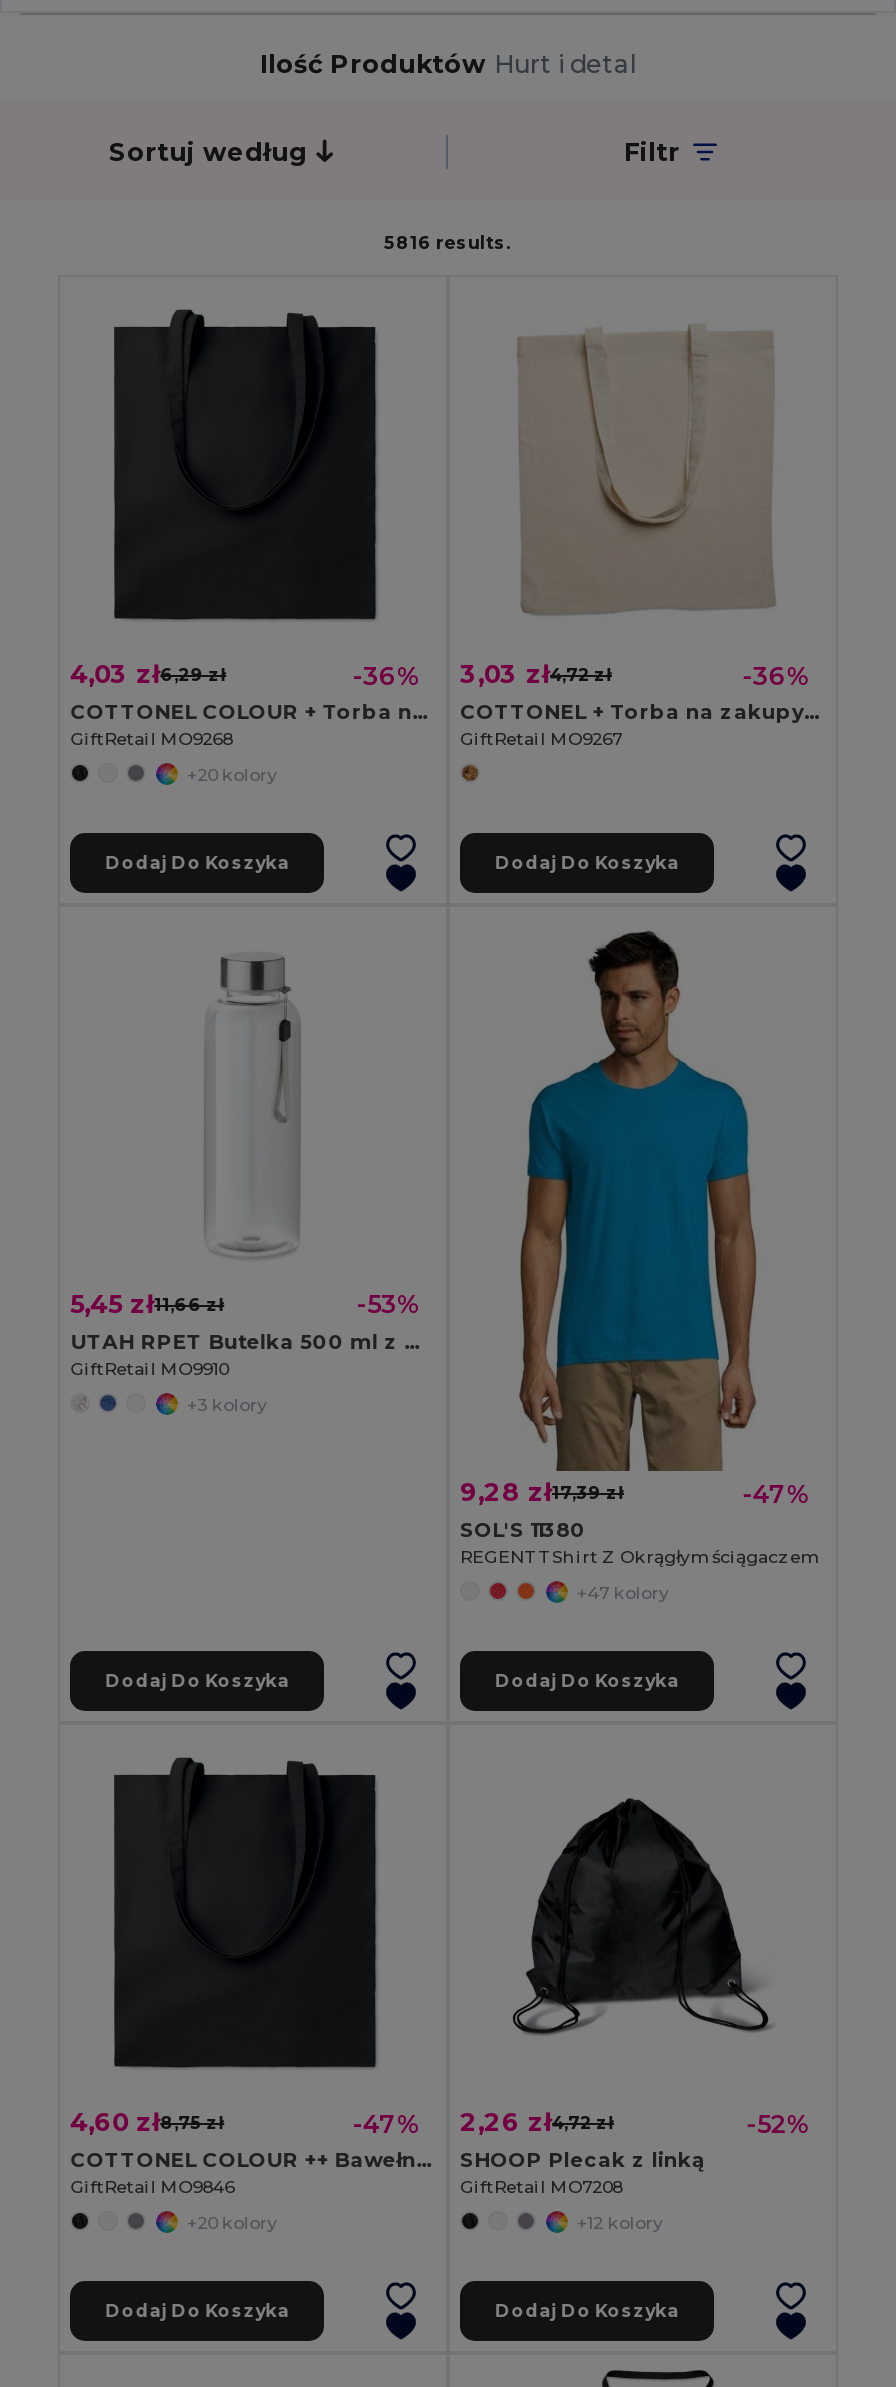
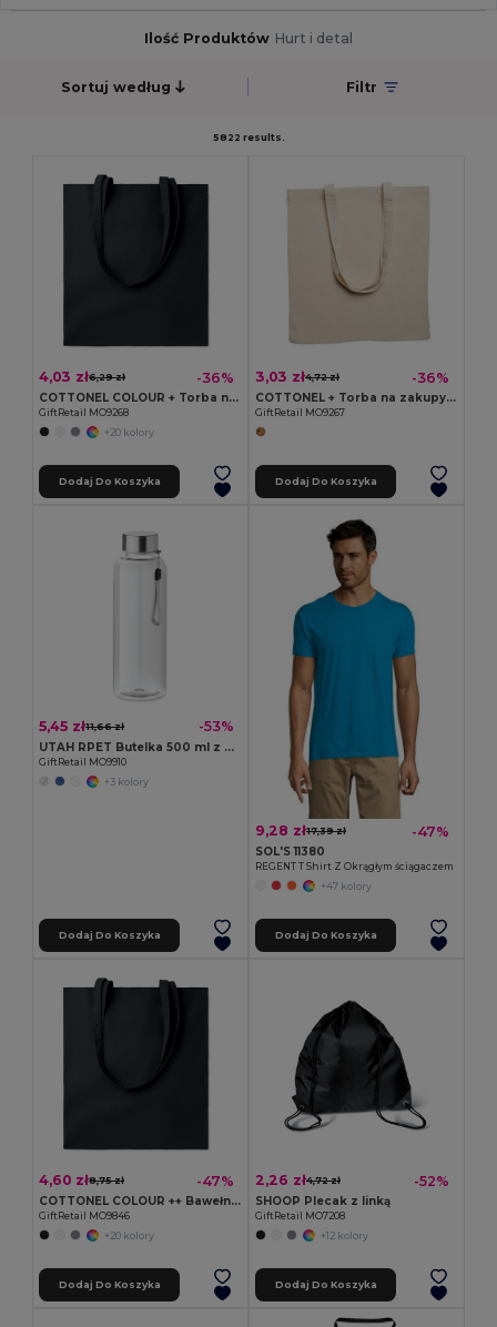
[384,233,512,253] 5816 results. -> [212,132,285,143] 5822 results.

